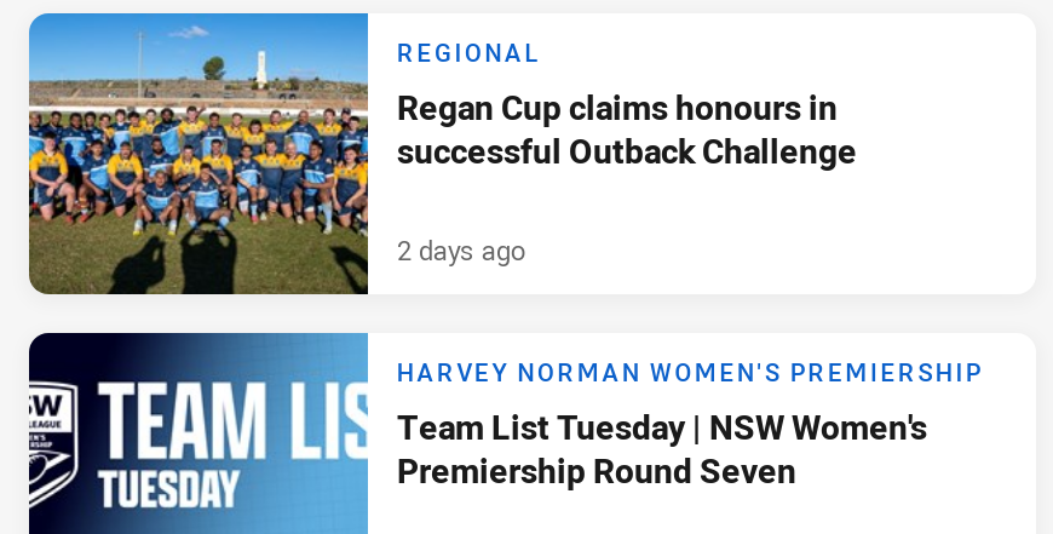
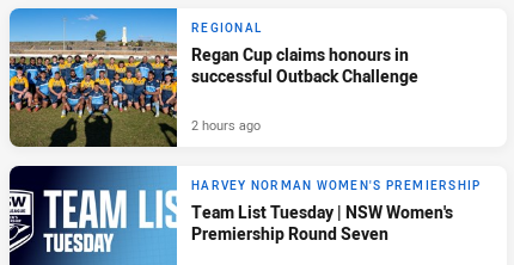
[397,232,525,268] 2 days ago -> [191,116,261,134] 2 hours ago

